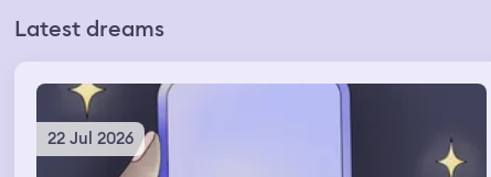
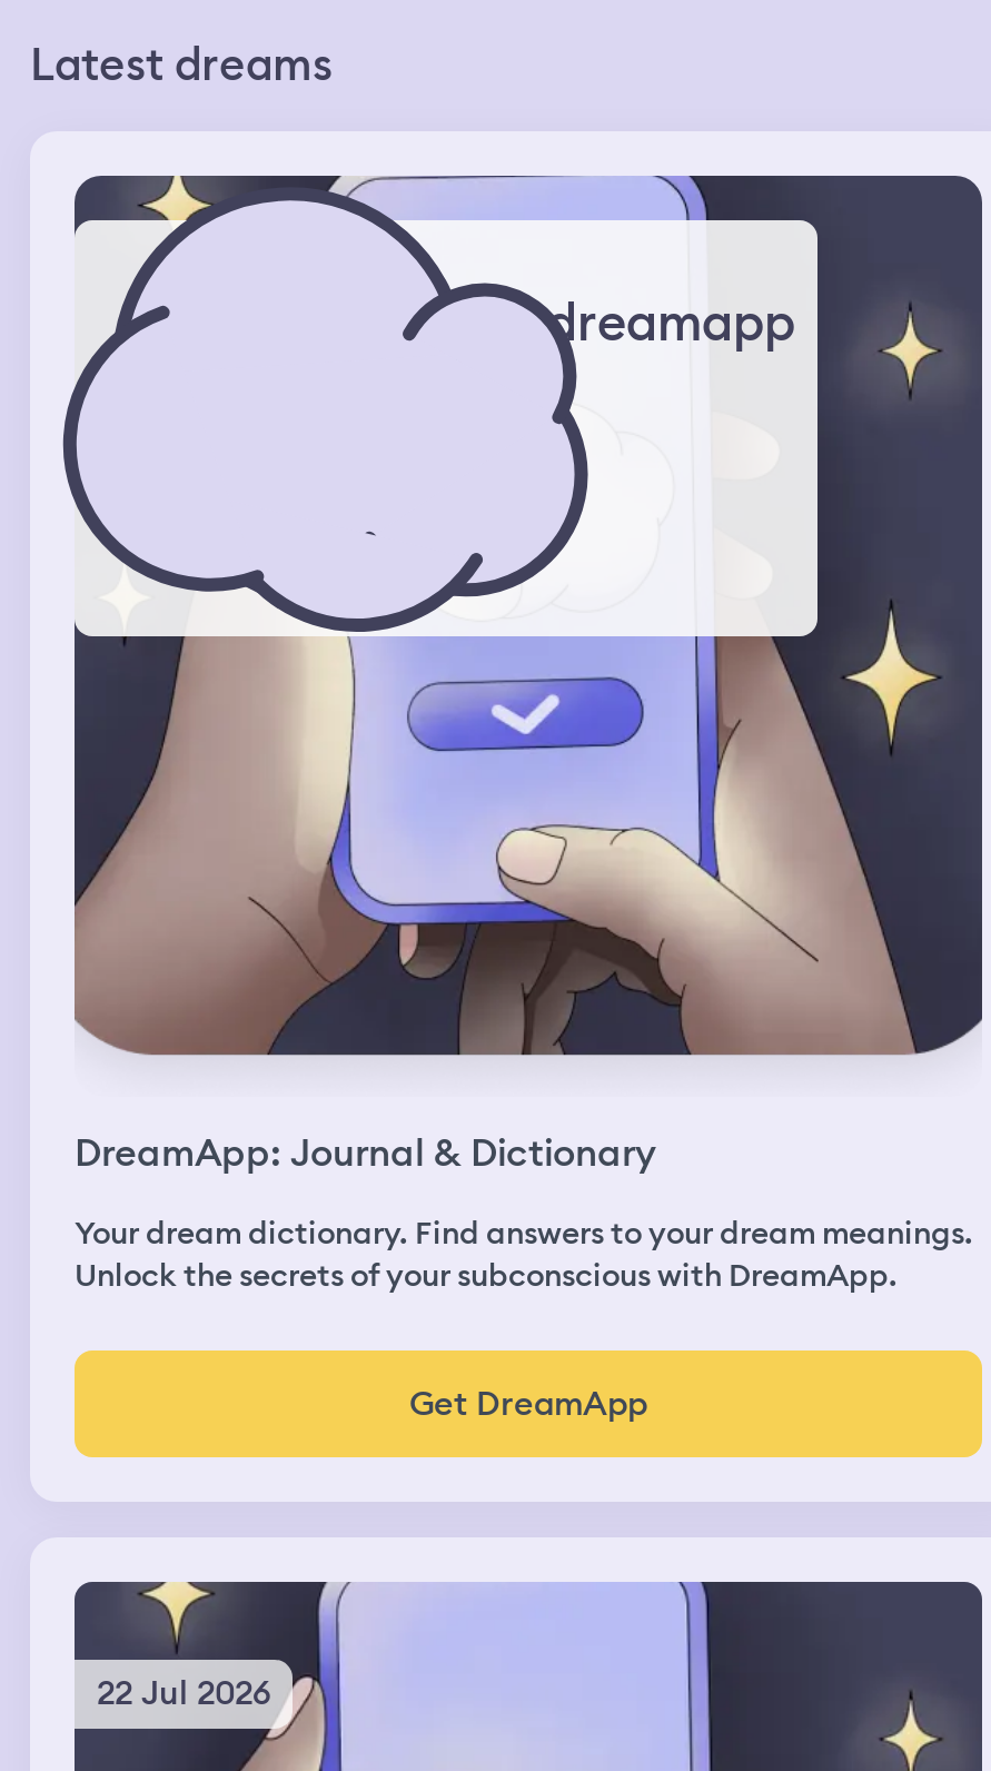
none -> [61,174,982,1059] [image] | dreamapp
none -> [75,1128,973,1426] DreamApp: Journal & Dictionary | Your dream dictionary. Find answers to your dream meanings. | Unlock the secrets of your subconscious with DreamApp. | Get DreamApp

